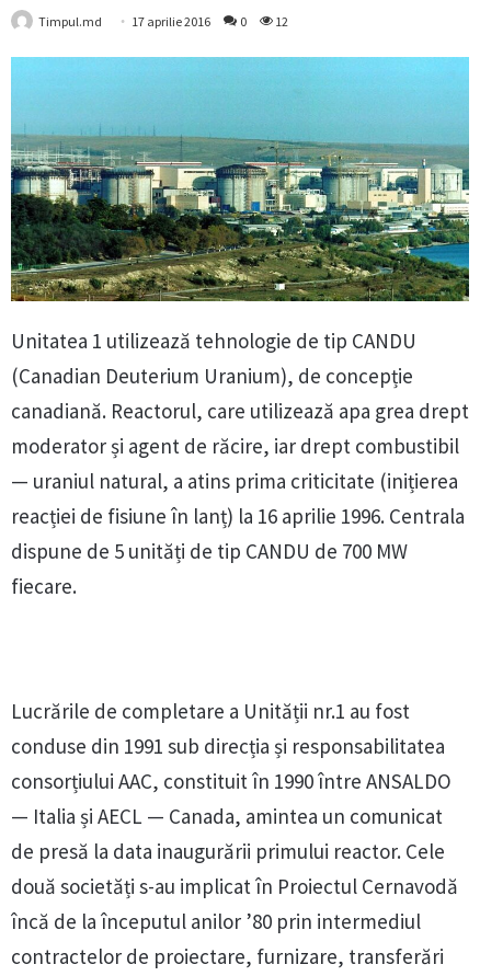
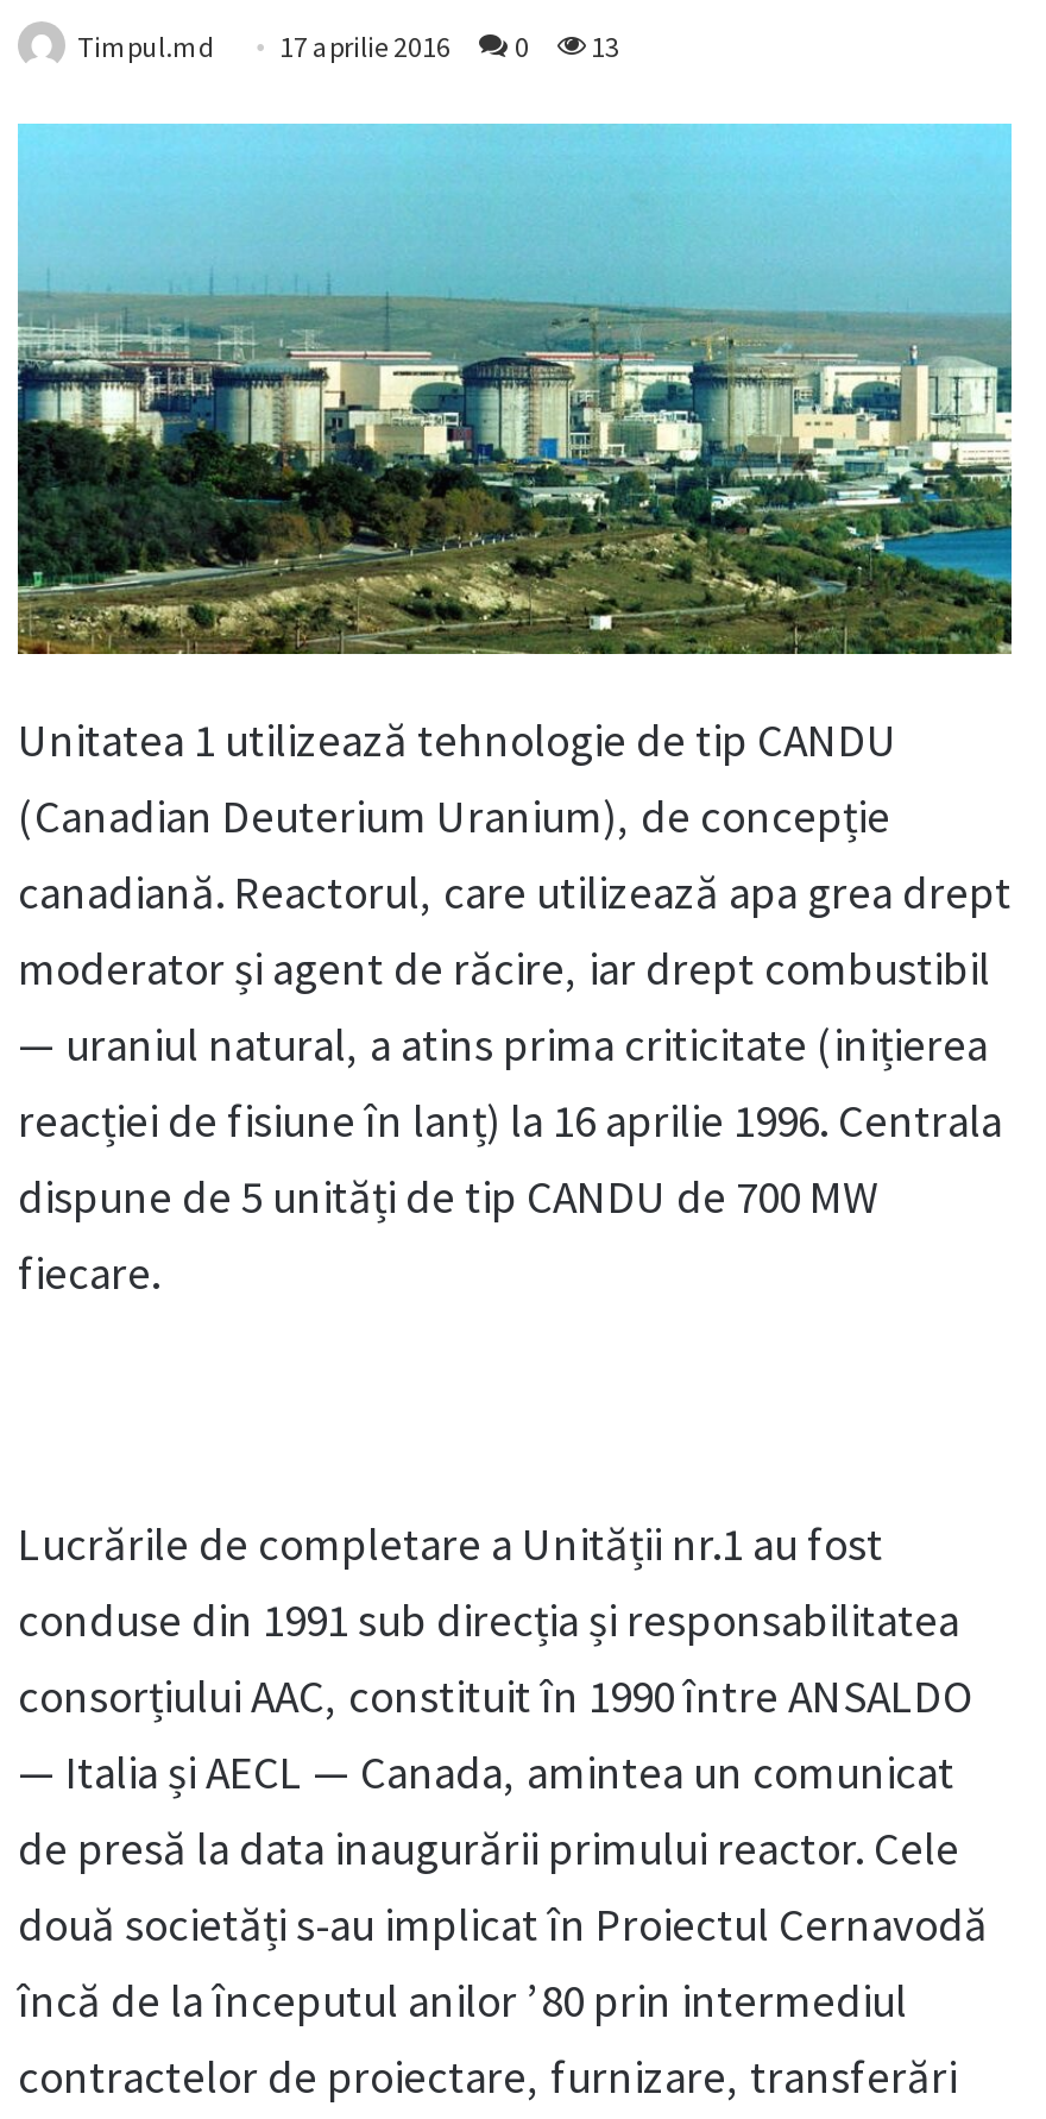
[38,14,288,30] Timpul.md 17 aprilie 2016 0 12 -> [77,29,619,65] Timpul.md 17 aprilie 2016 0 13

